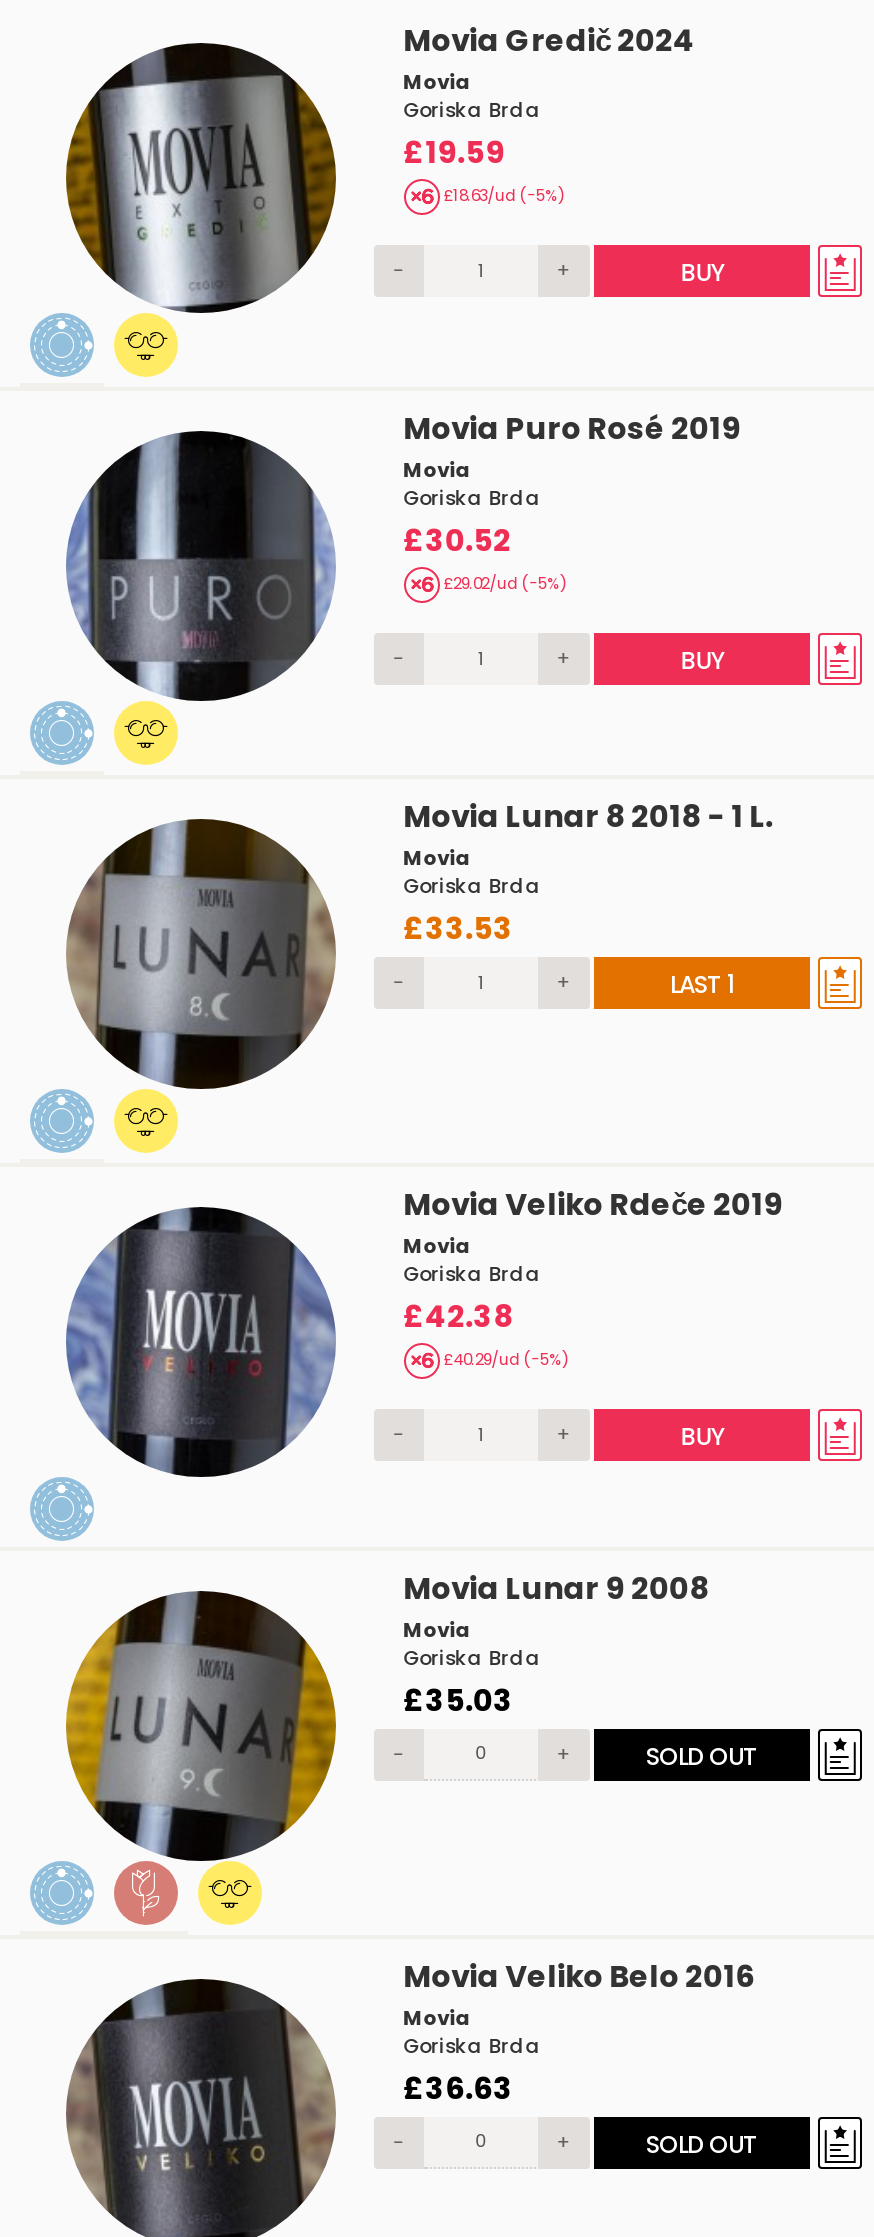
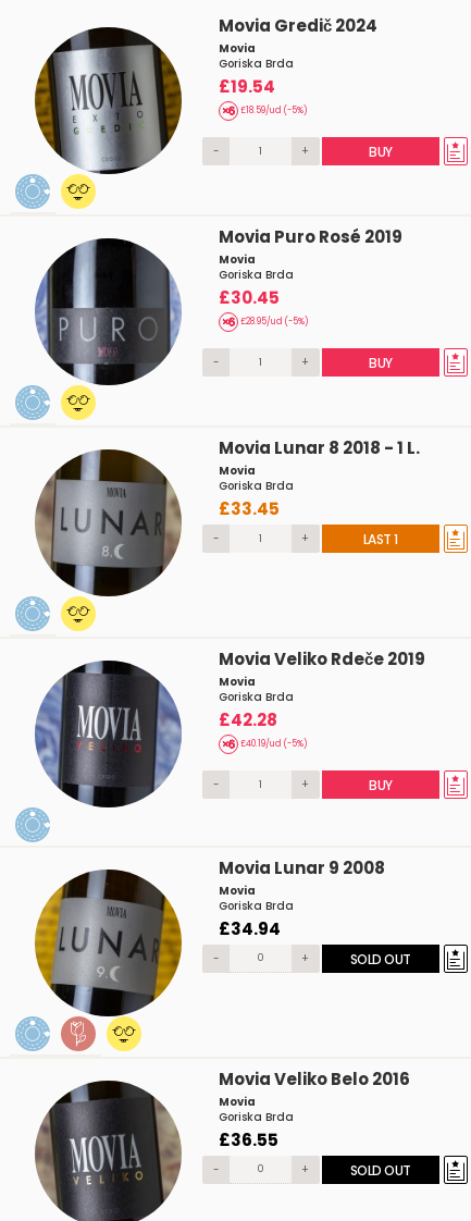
[403,131,565,207] £19.59 | £18.63/ud (-5%) -> [218,75,308,117] £19.54 | £18.59/ud (-5%)
[403,519,567,595] £30.52 | £29.02/ud (-5%) -> [218,286,309,328] £30.45 | £28.95/ud (-5%)
[403,907,513,949] £33.53 -> [218,497,279,520] £33.45
[403,1295,569,1371] £42.38 | £40.29/ud (-5%) -> [218,708,308,750] £42.28 | £40.19/ud (-5%)
[403,1679,513,1721] £35.03 -> [218,917,280,940] £34.94
[403,2067,513,2109] £36.63 -> [218,1128,278,1151] £36.55

